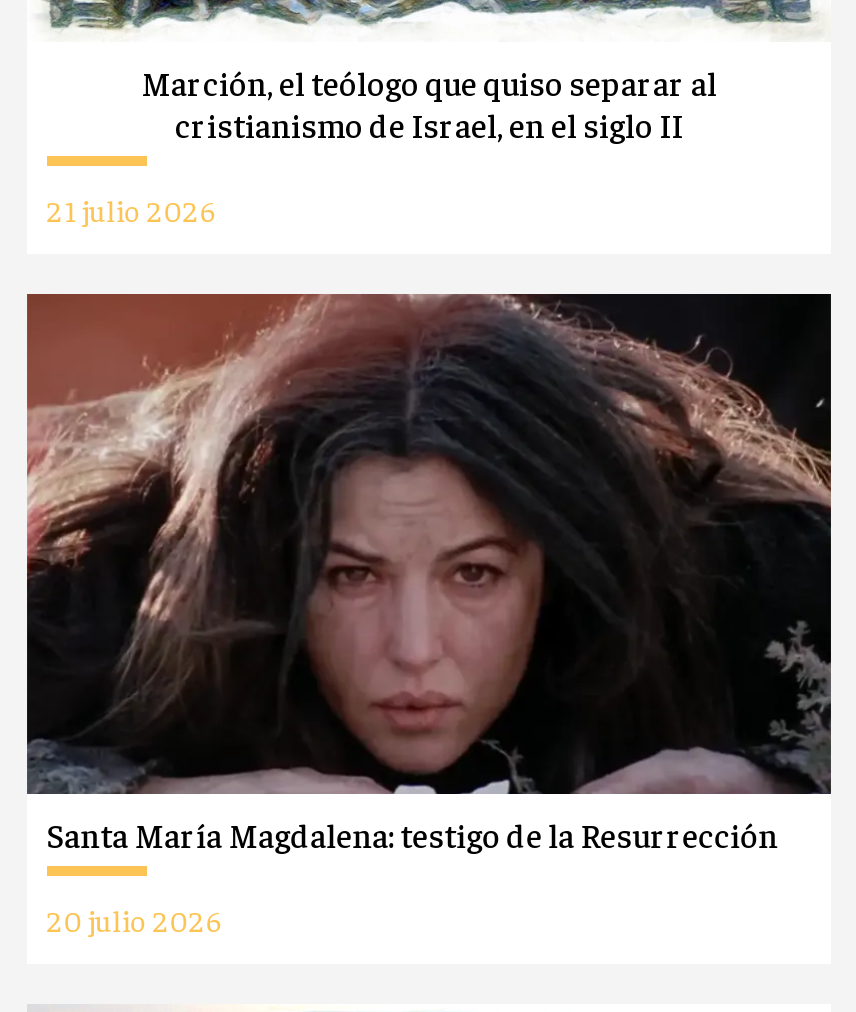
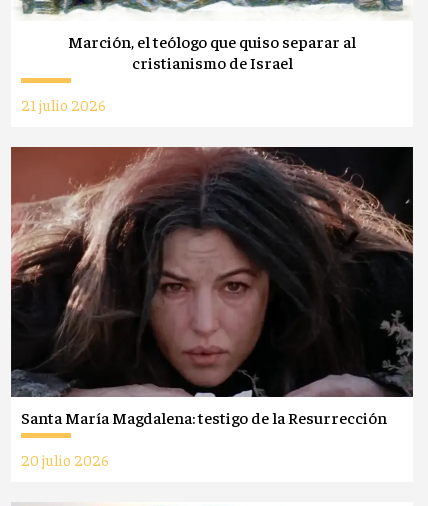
[175,105,683,147] cristianismo de Israel, en el siglo II -> [131,52,292,73] cristianismo de Israel

